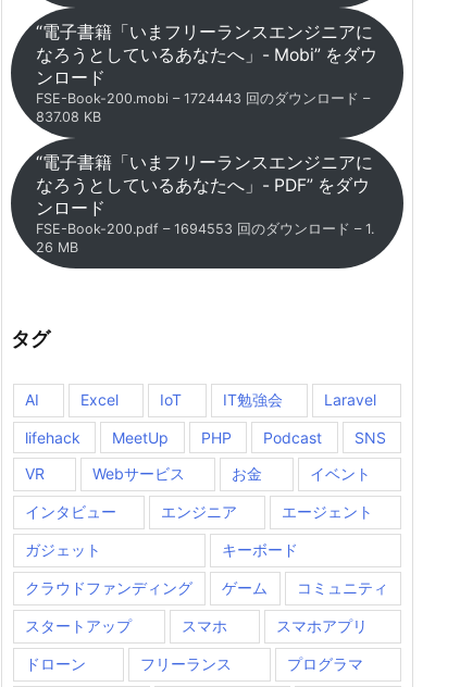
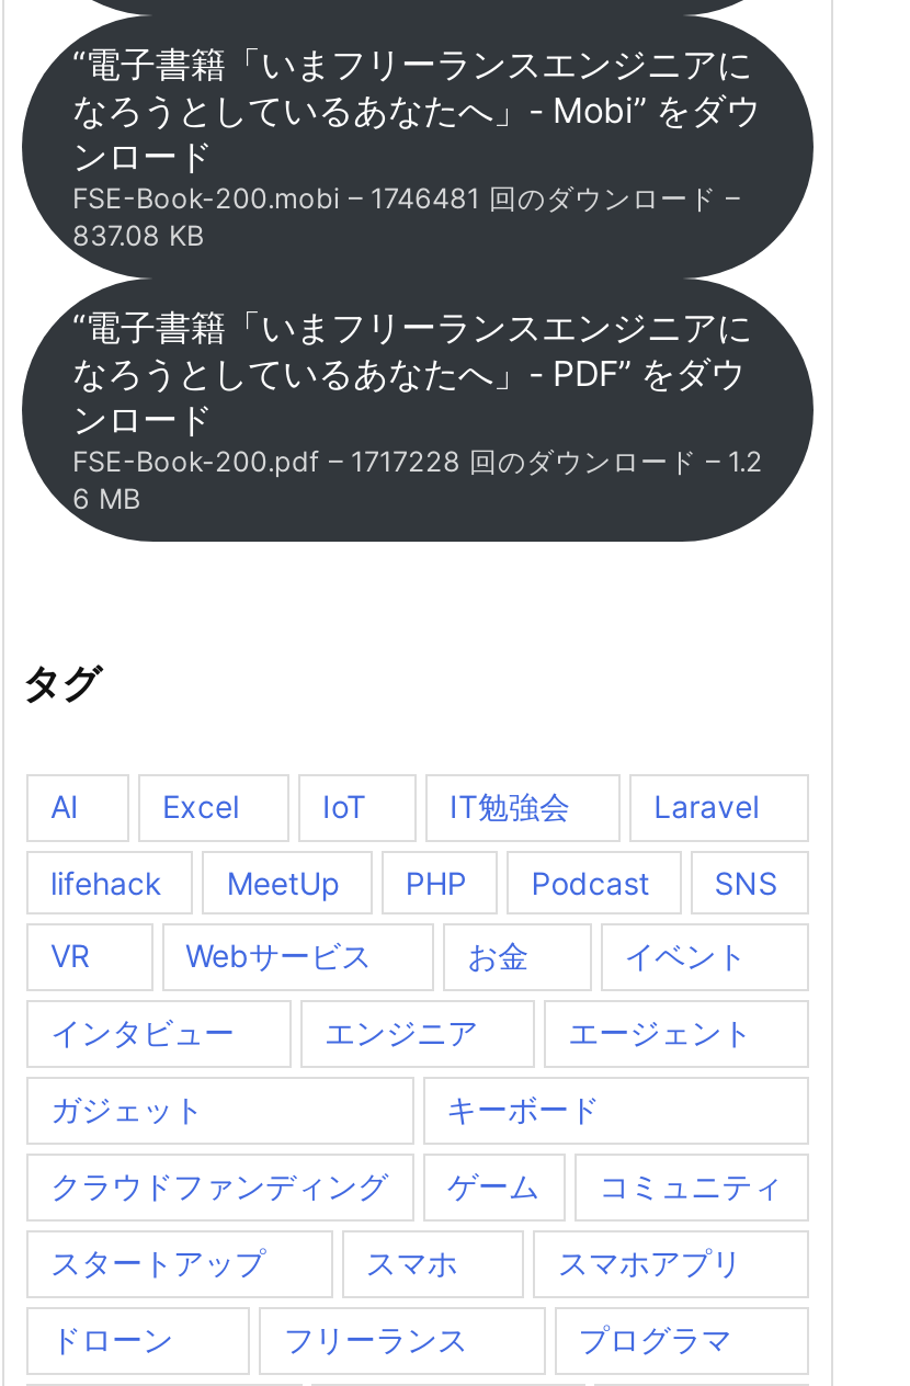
[36,90,370,106] FSE-Book-200.mobi – 1724443 回のダウンロード – -> [72,182,739,215] FSE-Book-200.mobi – 1746481 回のダウンロード –
[36,221,374,237] FSE-Book-200.pdf – 1694553 回のダウンロード – 1. -> [72,445,763,478] FSE-Book-200.pdf – 1717228 回のダウンロード – 1.2
[36,239,78,255] 26 MB -> [72,482,140,515] 6 MB

